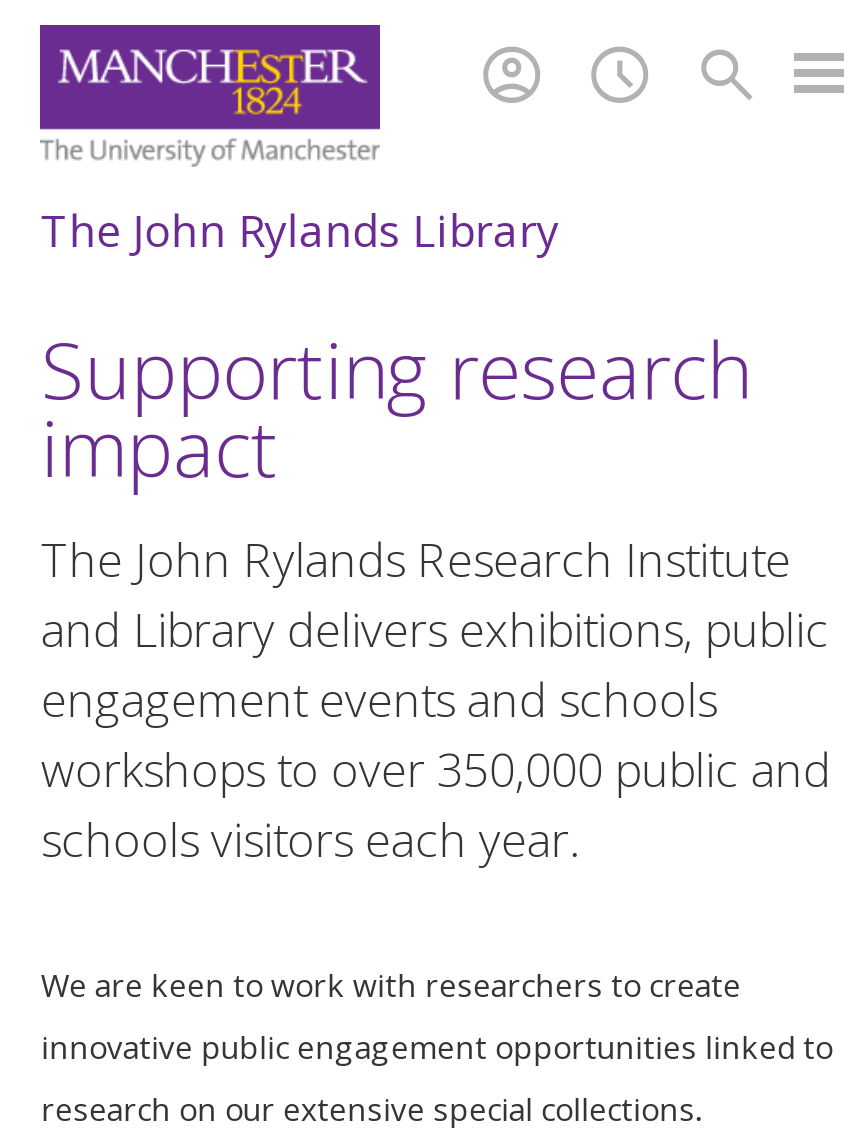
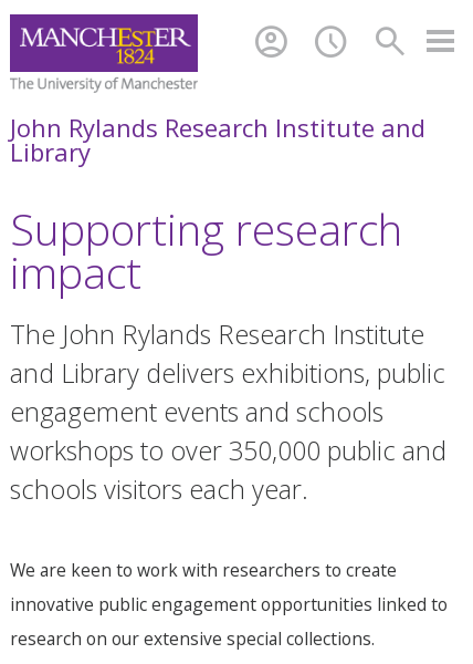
[41,199,559,259] The John Rylands Library -> [10,111,426,168] John Rylands Research Institute and | Library

